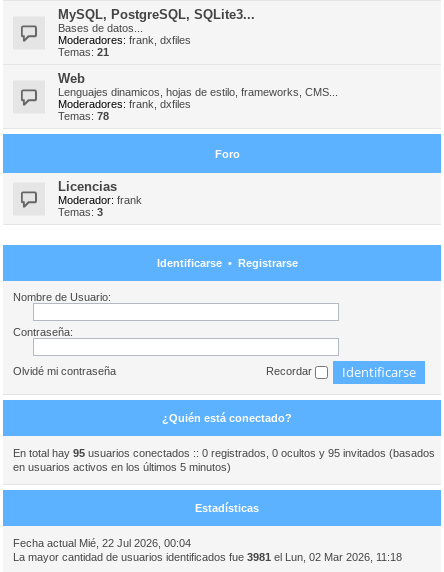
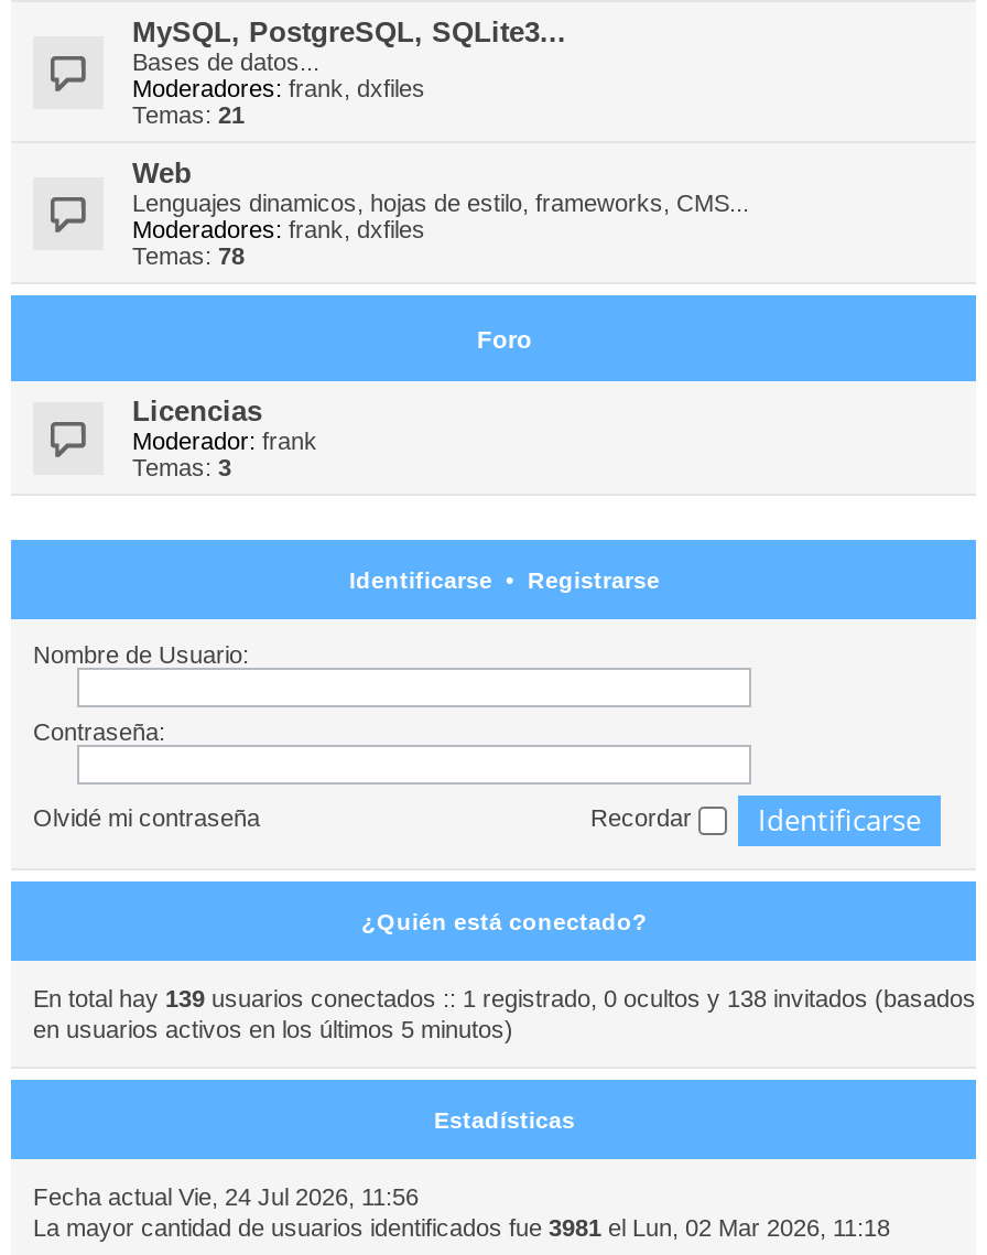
[13,447,435,459] En total hay 95 usuarios conectados :: 0 registrados, 0 ocultos y 95 invitados (basados -> [33,985,976,1011] En total hay 139 usuarios conectados :: 1 registrado, 0 ocultos y 138 invitados (basados
[13,537,191,549] Fecha actual Mié, 22 Jul 2026, 00:04 -> [33,1183,419,1210] Fecha actual Vie, 24 Jul 2026, 11:56

